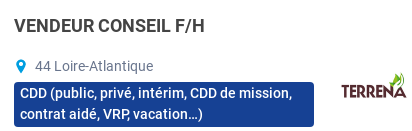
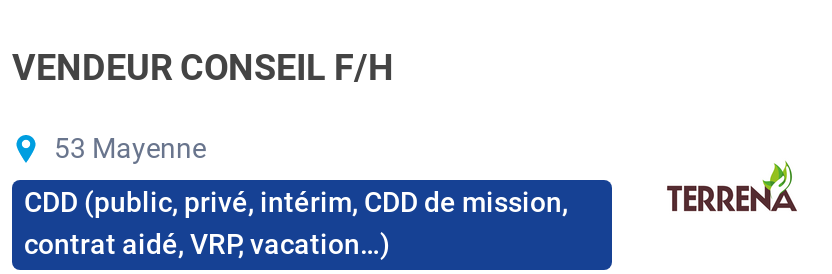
[35,58,153,74] 44 Loire-Atlantique -> [54,133,206,165] 53 Mayenne

